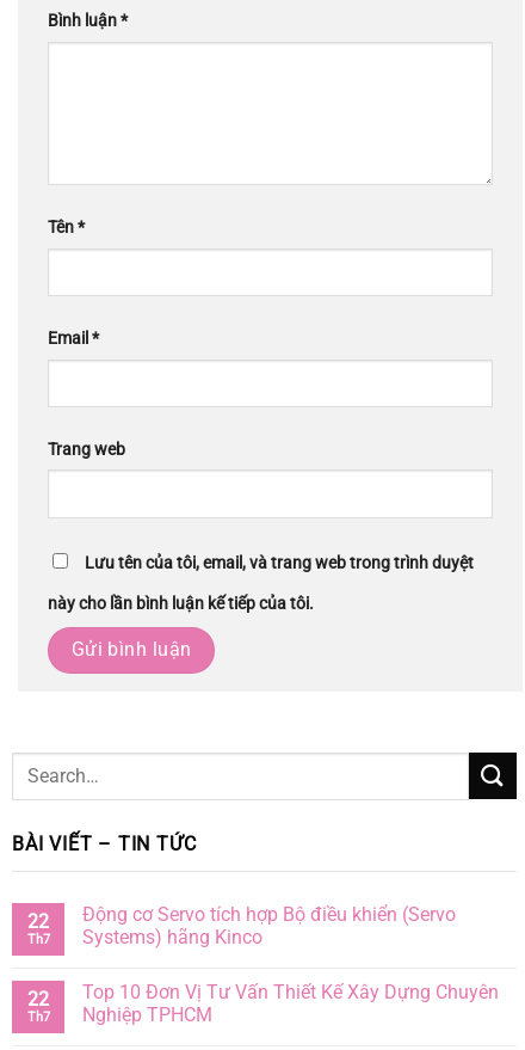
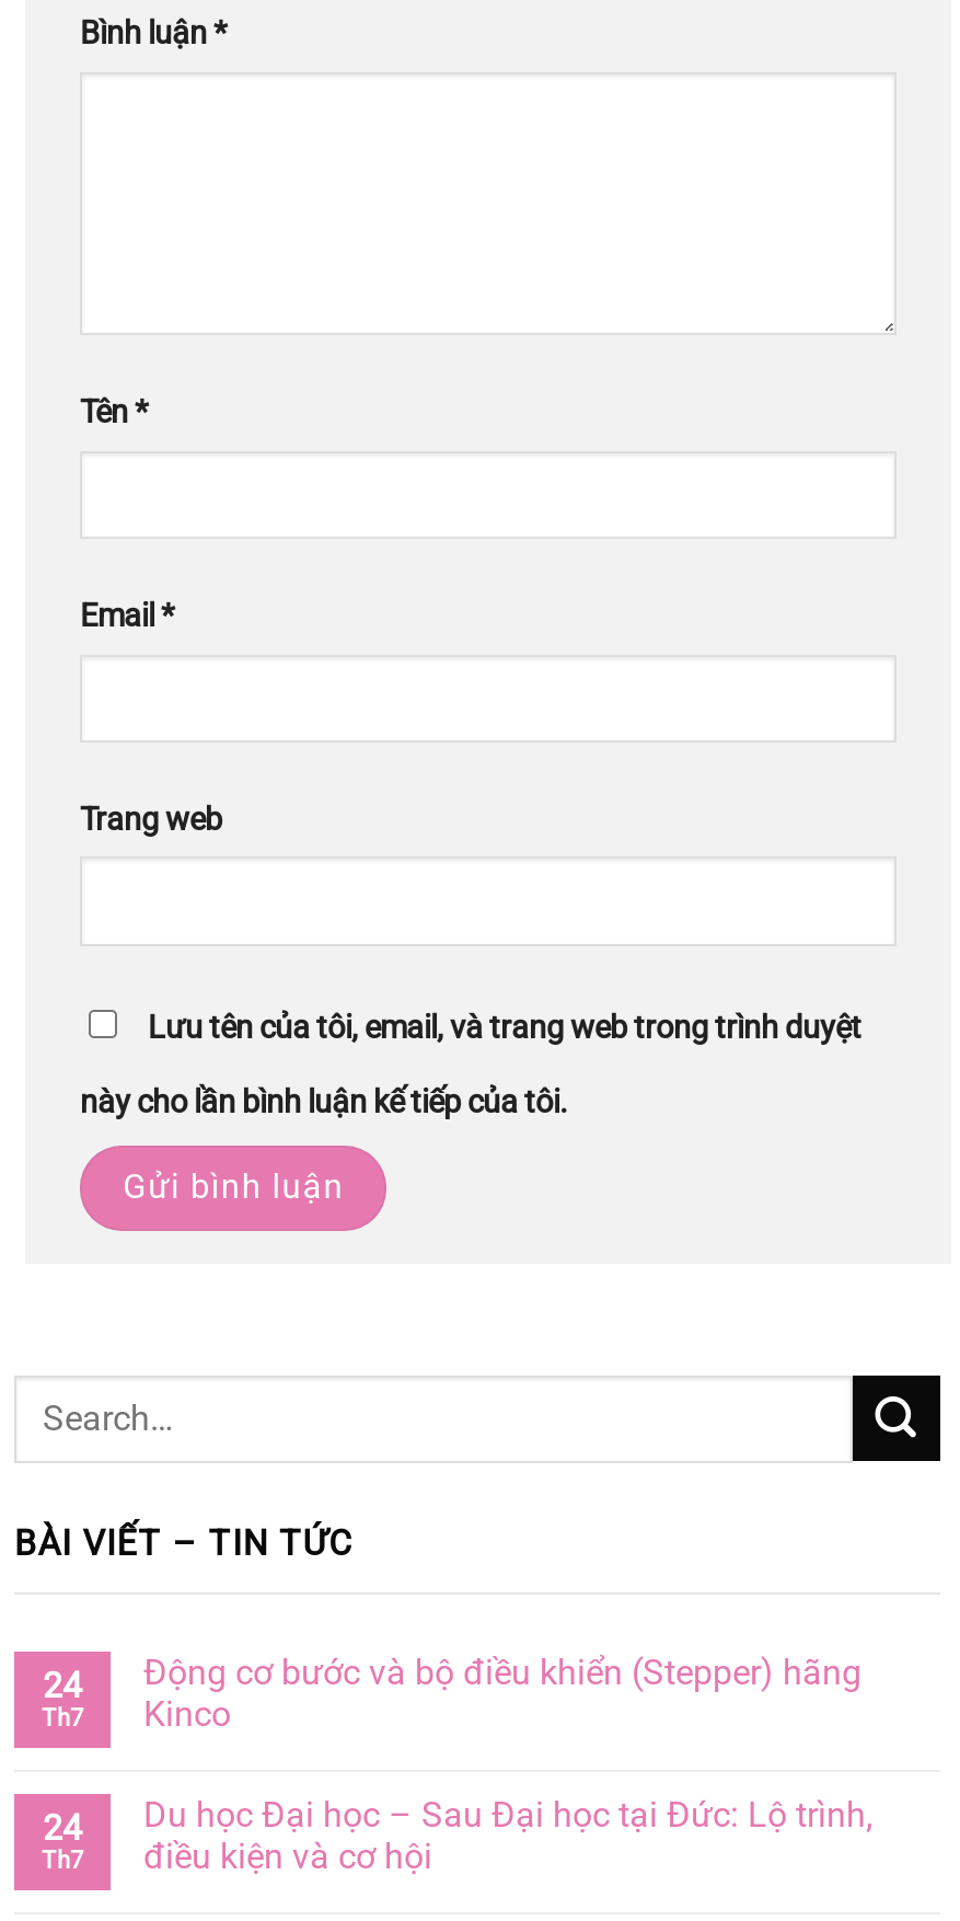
[82,904,456,949] Động cơ Servo tích hợp Bộ điều khiển (Servo | Systems) hãng Kinco -> [143,1653,861,1736] Động cơ bước và bộ điều khiển (Stepper) hãng | Kinco
[27,911,49,934] 22 -> [43,1666,82,1707] 24
[82,981,499,1027] Top 10 Đơn Vị Tư Vấn Thiết Kế Xây Dựng Chuyên | Nghiệp TPHCM -> [143,1795,872,1878] Du học Đại học – Sau Đại học tại Đức: Lộ trình, | điều kiện và cơ hội
[27,988,49,1011] 22 -> [43,1808,82,1850] 24

